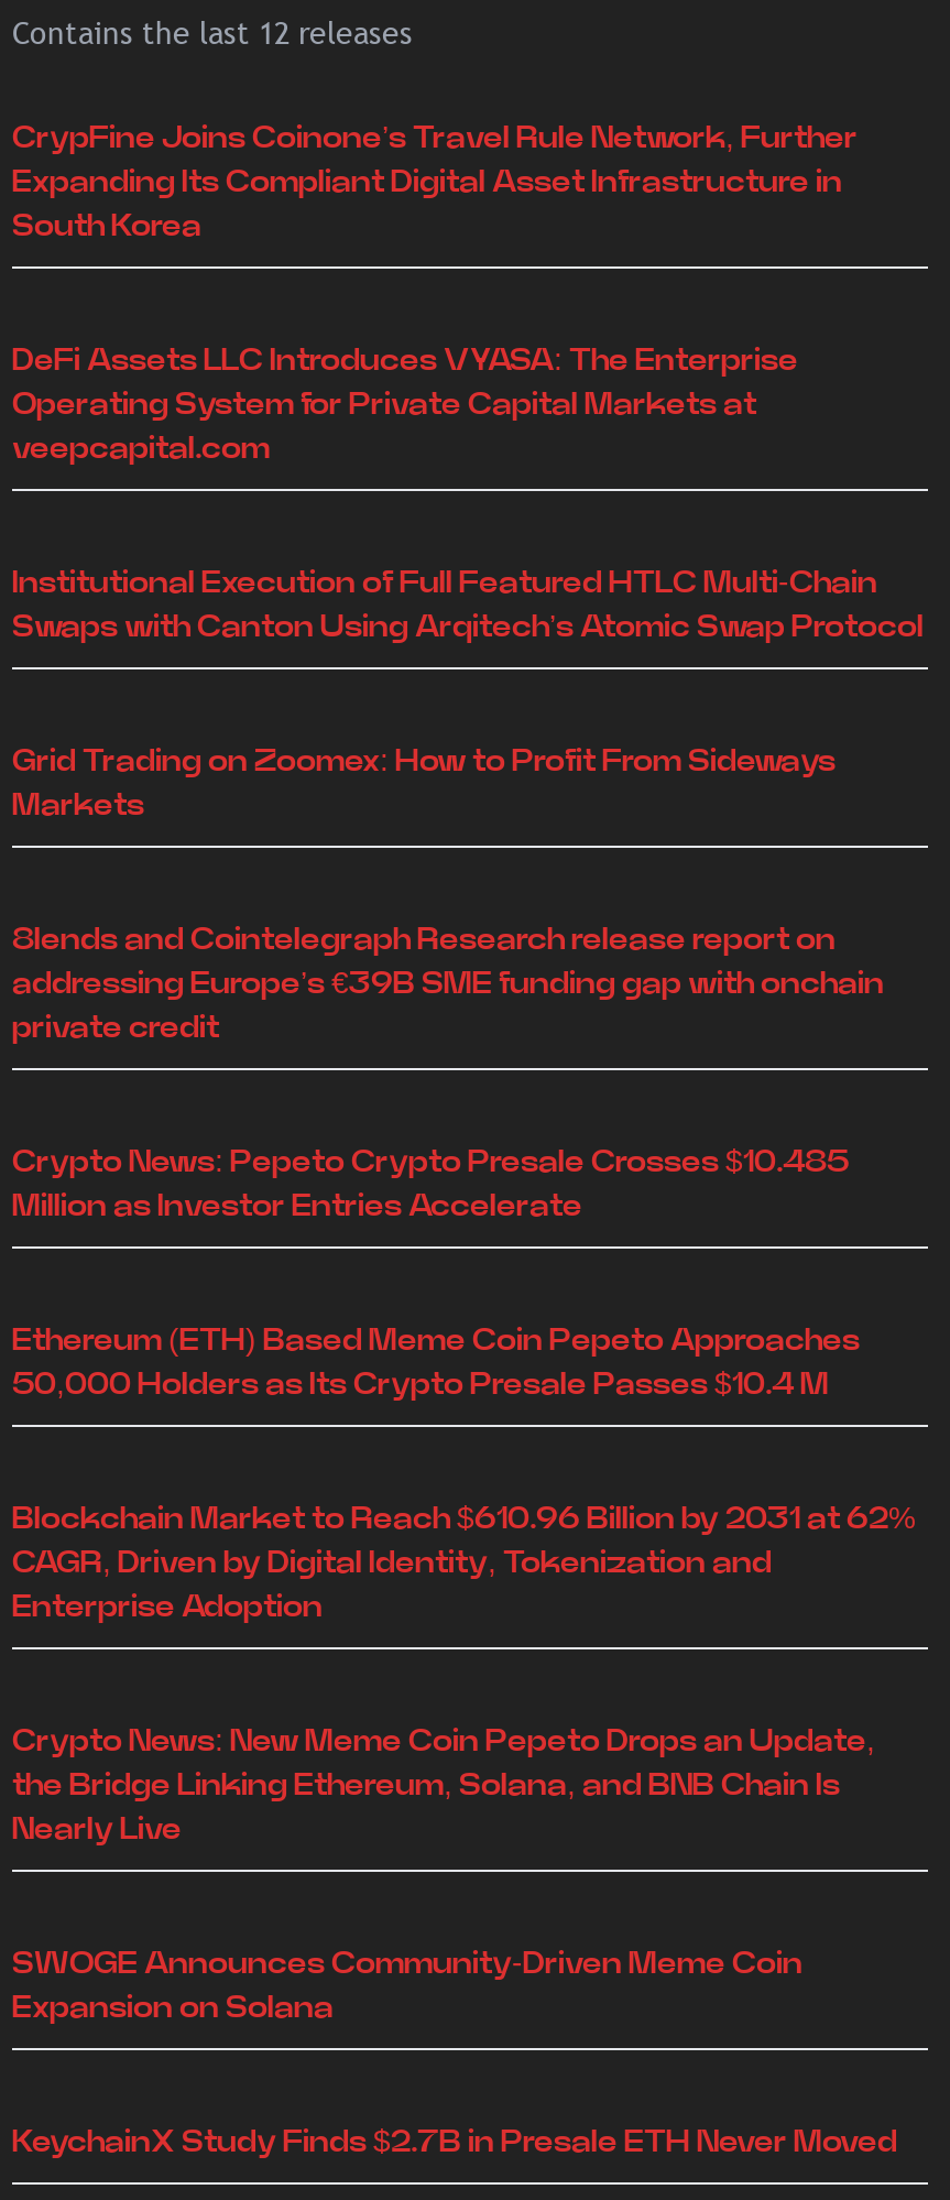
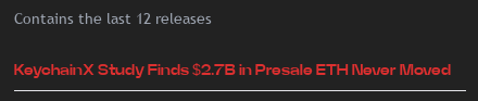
[12,123,858,242] CrypFine Joins Coinone’s Travel Rule Network, Further | Expanding Its Compliant Digital Asset Infrastructure in | South Korea -> none
[12,346,798,464] DeFi Assets LLC Introduces VYASA: The Enterprise | Operating System for Private Capital Markets at | veepcapital.com -> none
[12,568,924,643] Institutional Execution of Full Featured HTLC Multi-Chain | Swaps with Canton Using Arqitech’s Atomic Swap Protocol -> none
[12,746,836,821] Grid Trading on Zoomex: How to Profit From Sideways | Markets -> none
[12,925,884,1044] 8lends and Cointelegraph Research release report on | addressing Europe’s €39B SME funding gap with onchain | private credit -> none
[12,1147,849,1222] Crypto News: Pepeto Crypto Presale Crosses $10.485 | Million as Investor Entries Accelerate -> none
[12,1326,860,1400] Ethereum (ETH) Based Meme Coin Pepeto Approaches | 50,000 Holders as Its Crypto Presale Passes $10.4 M -> none
[12,1504,915,1623] Blockchain Market to Reach $610.96 Billion by 2031 at 62% | CAGR, Driven by Digital Identity, Tokenization and | Enterprise Adoption -> none
[12,1726,875,1845] Crypto News: New Meme Coin Pepeto Drops an Update, | the Bridge Linking Ethereum, Solana, and BNB Chain Is | Nearly Live -> none
[12,1949,802,2024] SWOGE Announces Community-Driven Meme Coin | Expansion on Solana -> none

